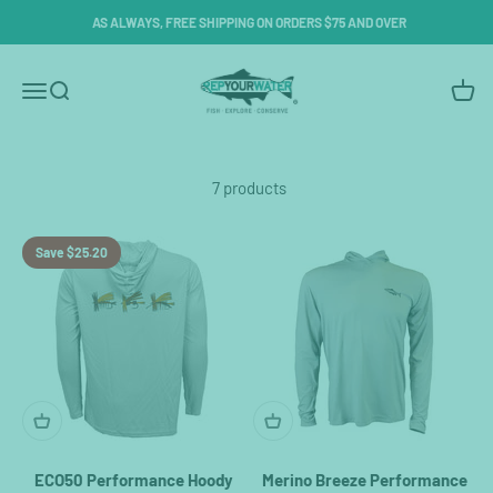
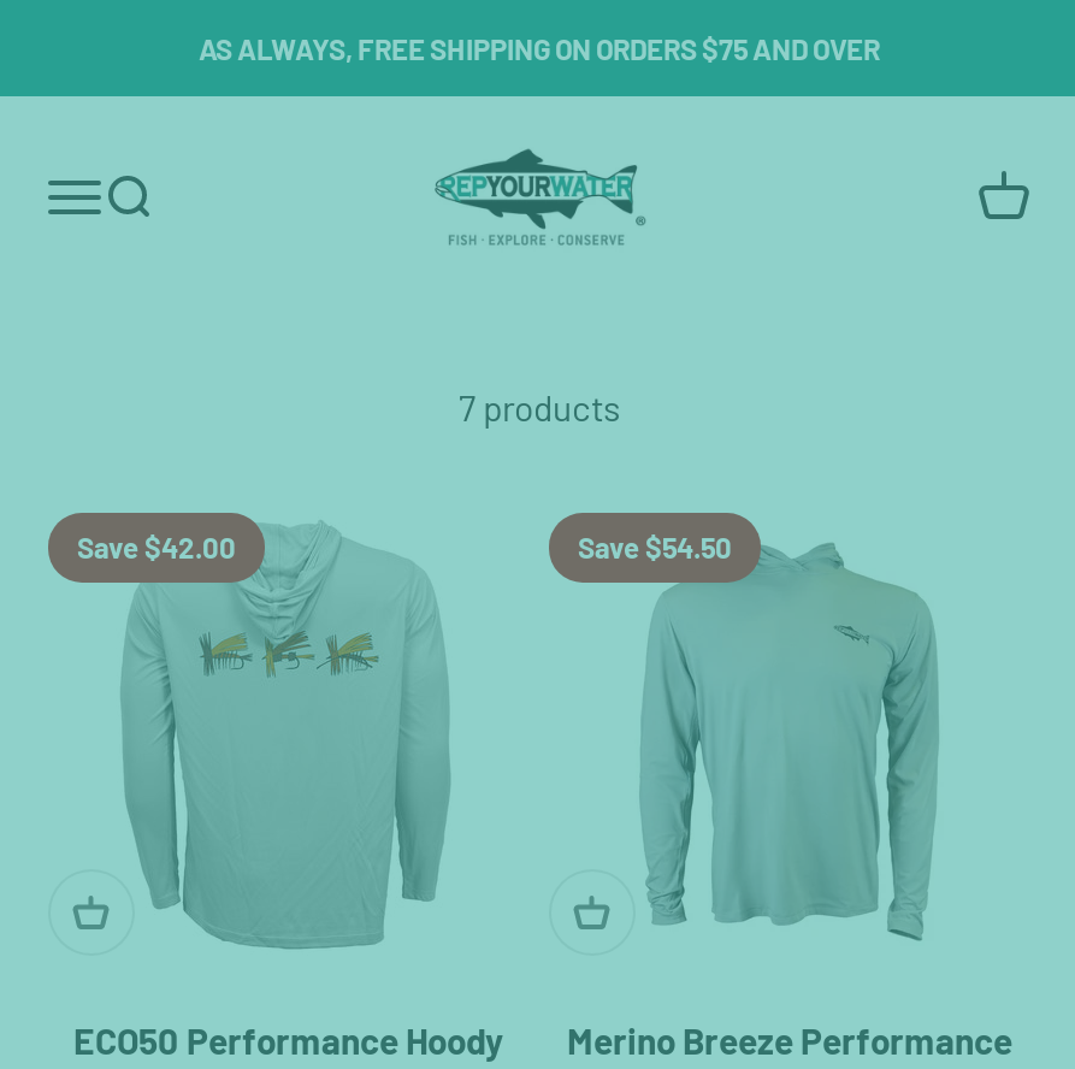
none -> [578,529,732,563] Save $54.50
[36,244,108,260] Save $25.20 -> [77,529,236,563] Save $42.00

